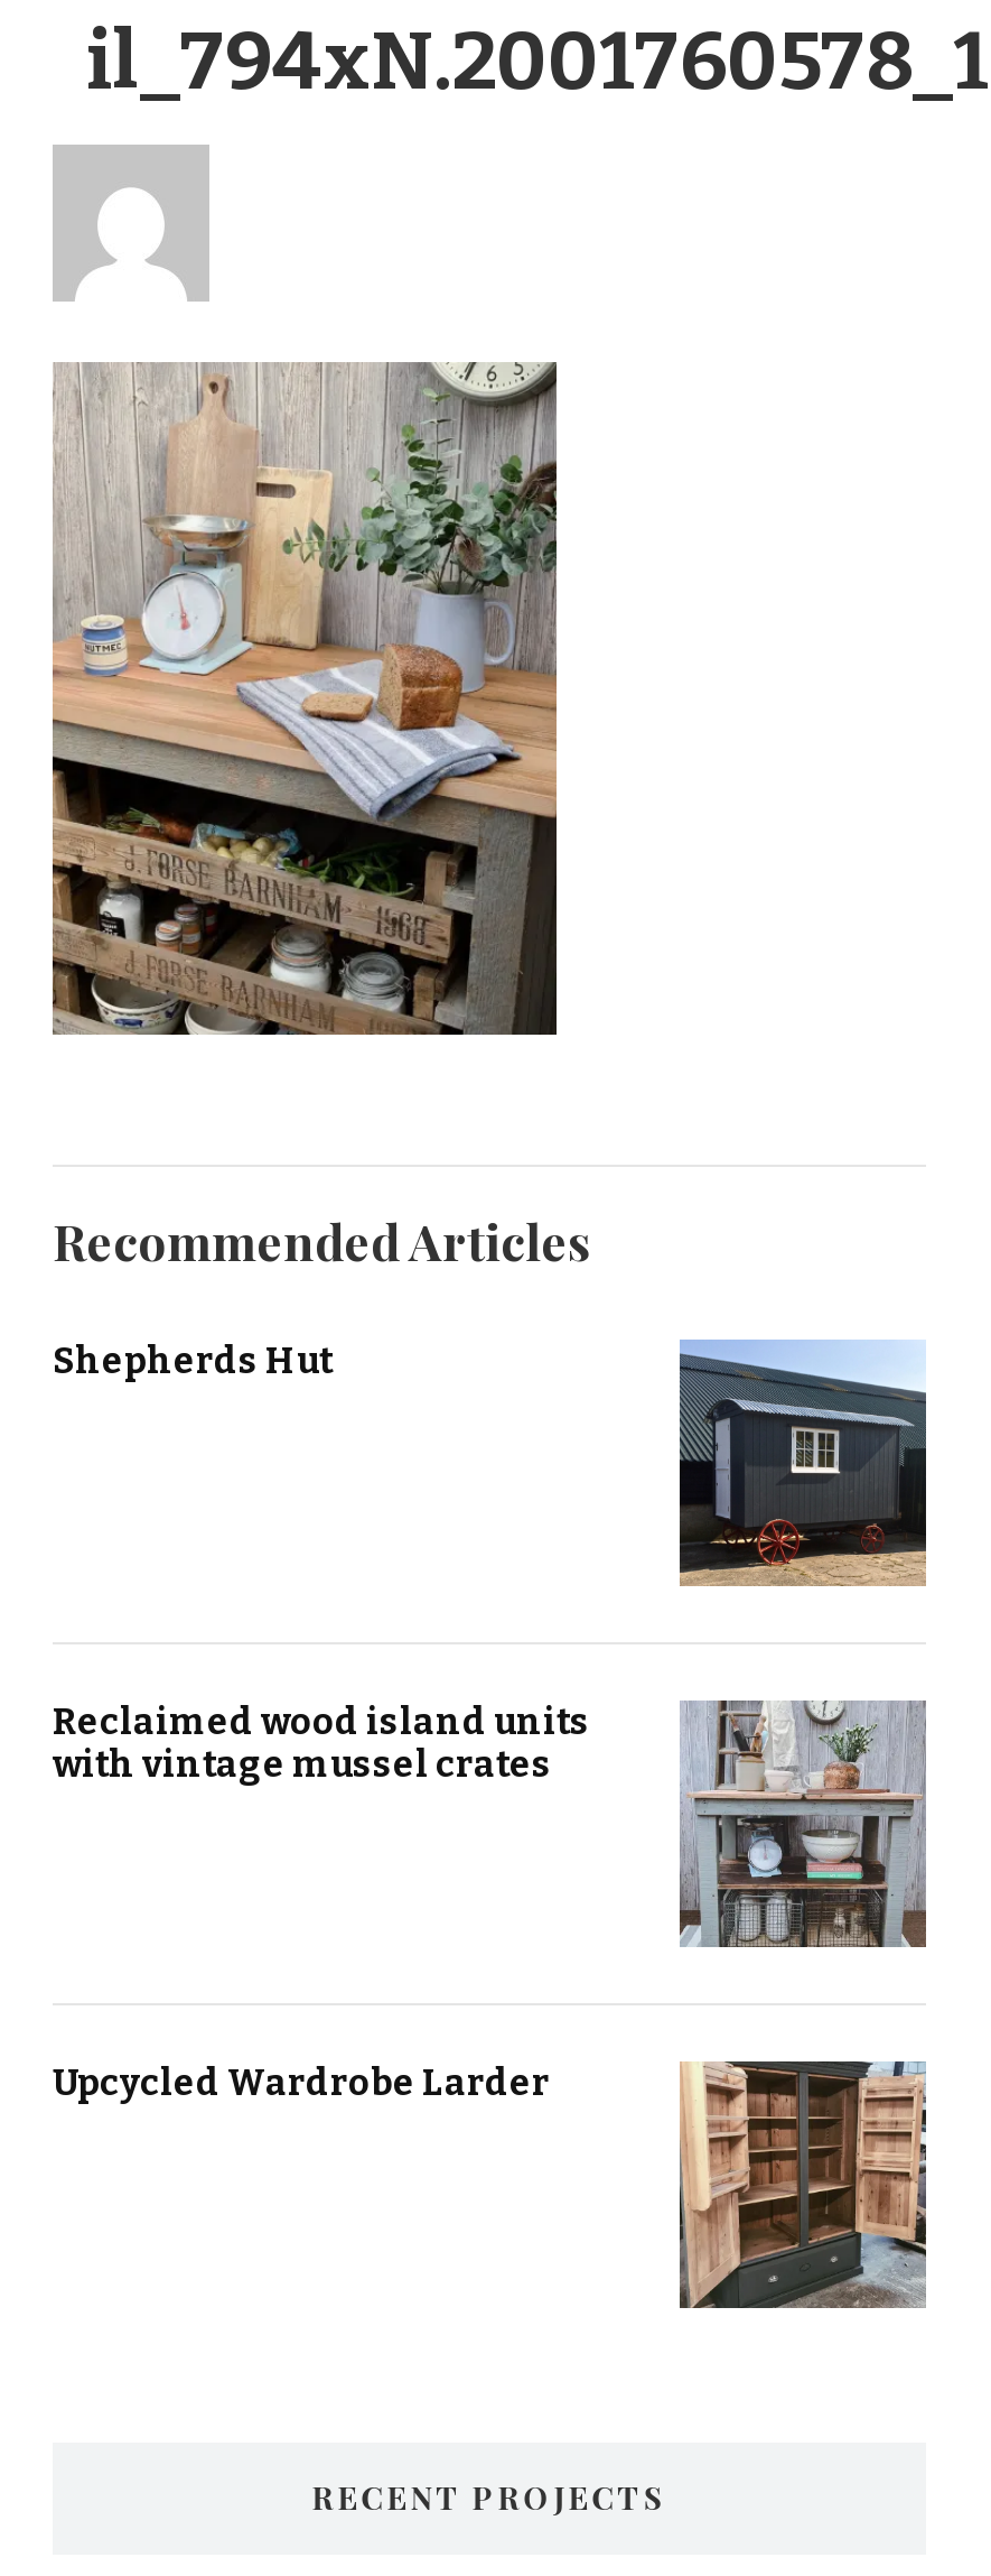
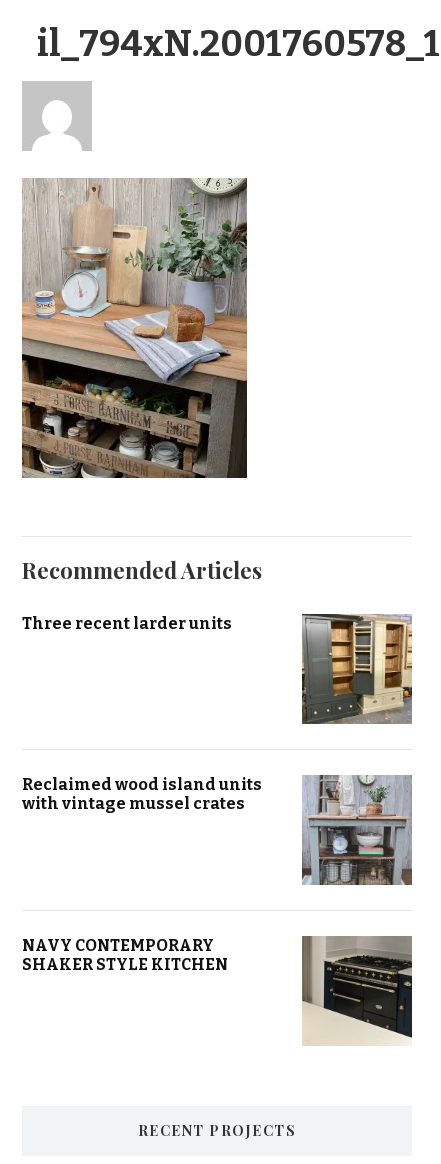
[53,1340,333,1383] Shepherds Hut -> [22,614,232,633] Three recent larder units
[677,1340,928,1586] [image] -> [301,613,413,724] [image]
[53,2062,550,2105] Upcycled Wardrobe Larder -> [22,936,228,974] NAVY CONTEMPORARY | SHAKER STYLE KITCHEN
[677,2061,926,2310] [image] -> [302,935,412,1046] [image]

